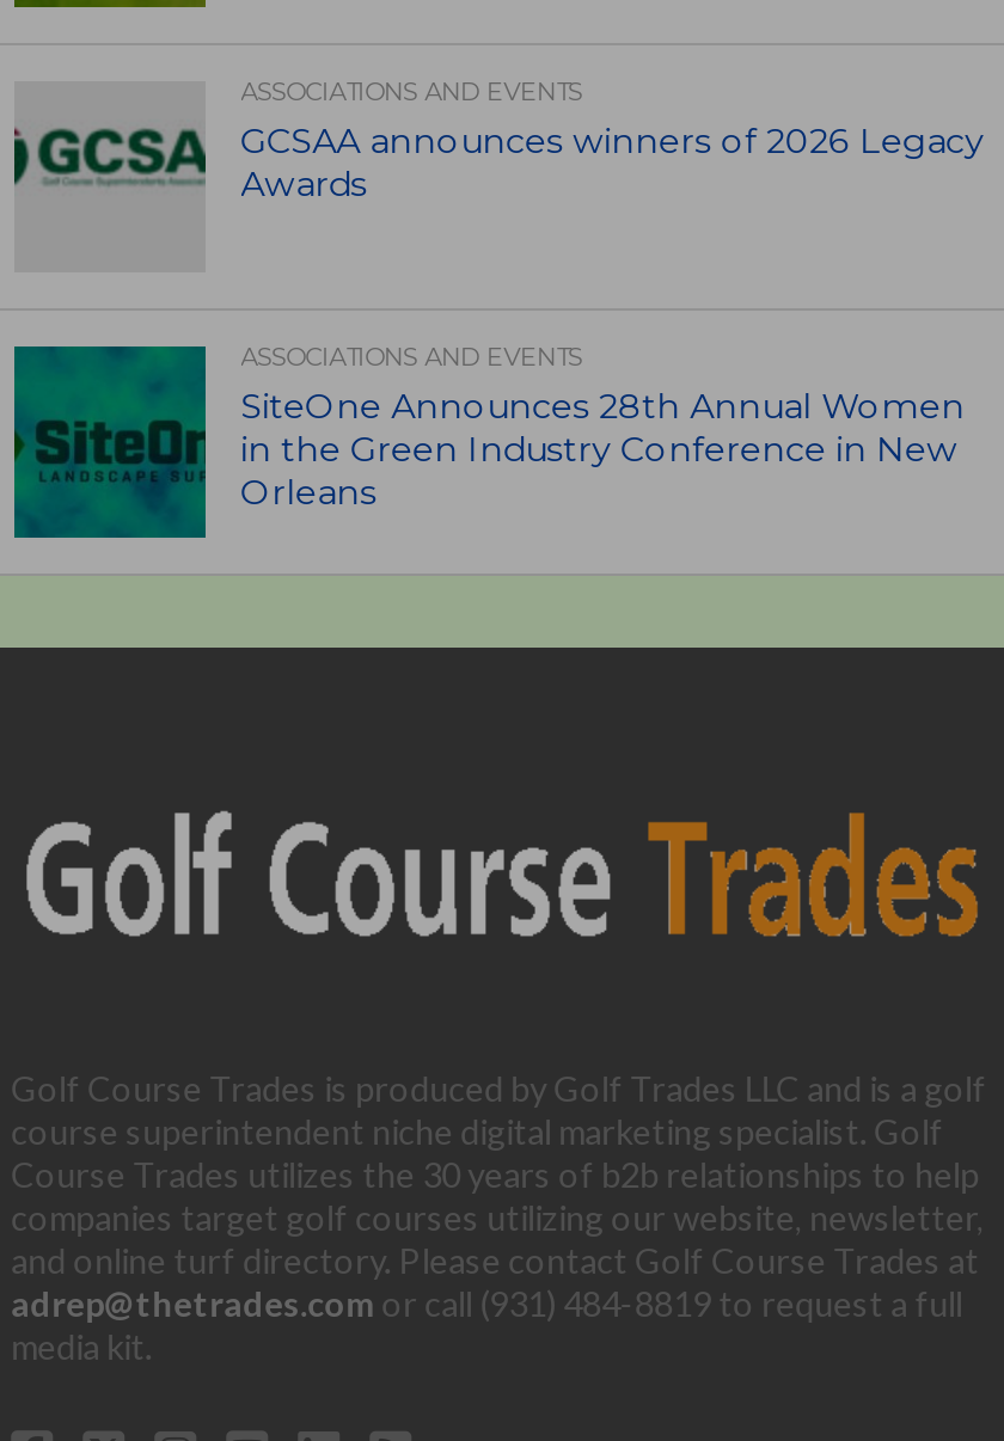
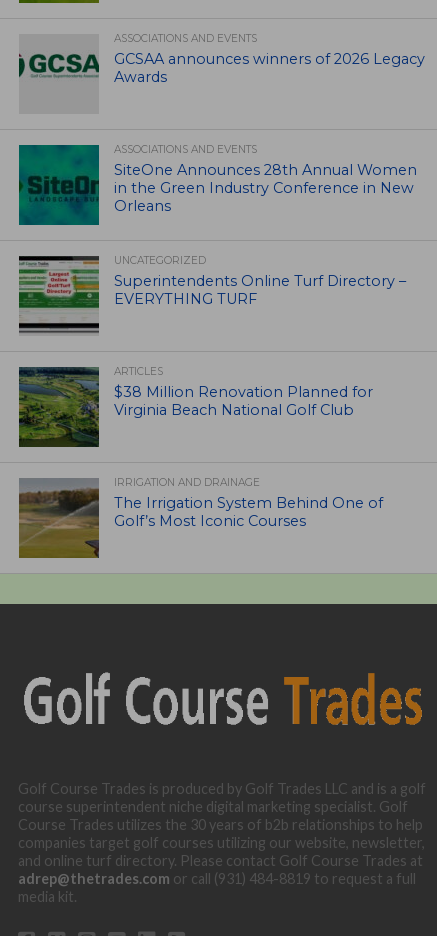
none -> [18,242,406,336] [image] | UNCATEGORIZED | Superintendents Online Turf Directory – | EVERYTHING TURF
none -> [18,365,373,448] [image] | ARTICLES | $38 Million Renovation Planned for | Virginia Beach National Golf Club
none -> [18,476,383,559] [image] | IRRIGATION AND DRAINAGE | The Irrigation System Behind One of | Golf’s Most Iconic Courses

